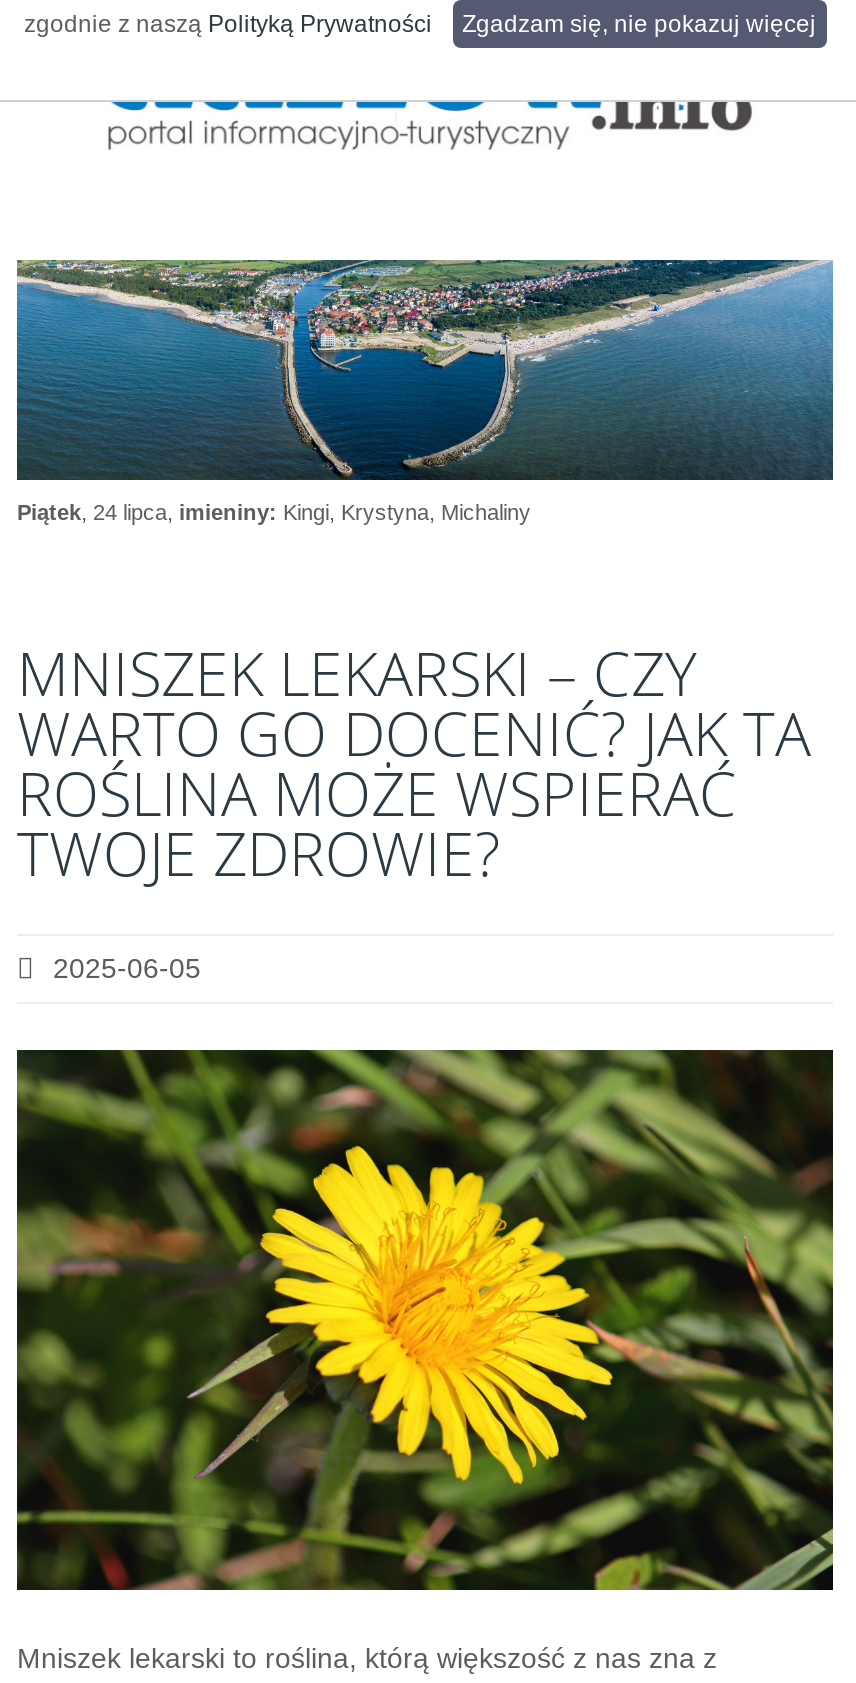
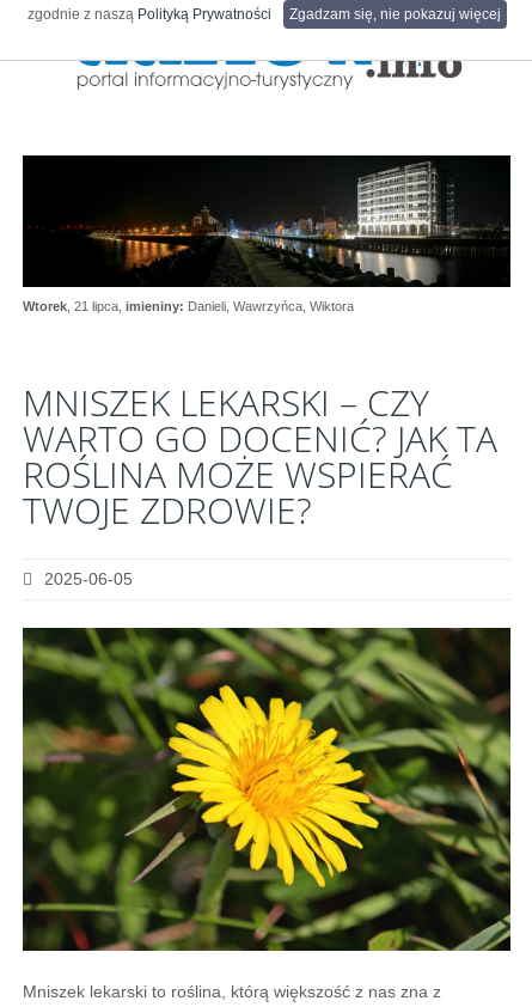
[15,258,835,525] [image] | Piątek, 24 lipca, imieniny: Kingi, Krystyna, Michaliny -> [22,154,512,314] [image] | Wtorek, 21 lipca, imieniny: Danieli, Wawrzyńca, Wiktora

